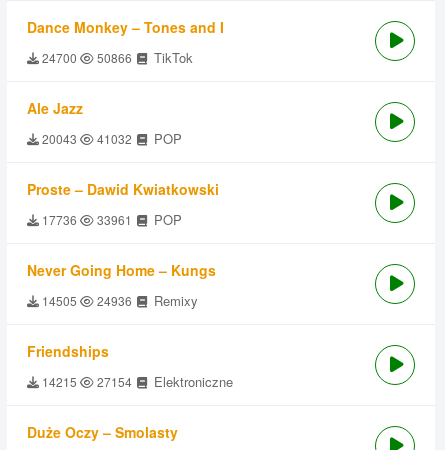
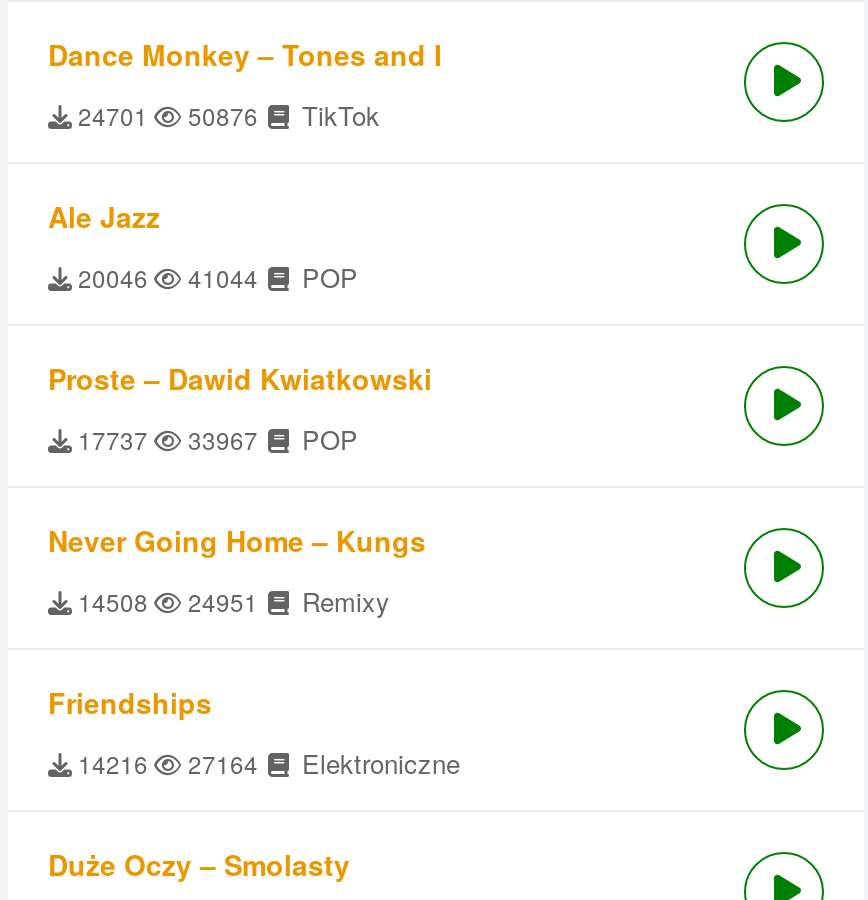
[39,49,80,66] 24700 -> [72,98,154,132] 24701
[94,49,135,66] 50866 -> [182,98,264,132] 50876
[39,130,80,147] 20043 -> [72,260,154,294] 20046
[94,130,135,147] 41032 -> [182,260,264,294] 41044
[39,211,80,228] 17736 -> [72,422,154,456] 17737
[94,211,135,228] 33961 -> [182,422,264,456] 33967
[39,292,80,309] 14505 -> [72,584,154,618] 14508
[94,292,135,309] 24936 -> [182,584,264,618] 24951
[39,373,80,390] 14215 -> [72,746,154,780] 14216
[94,373,135,390] 27154 -> [182,746,264,780] 27164

